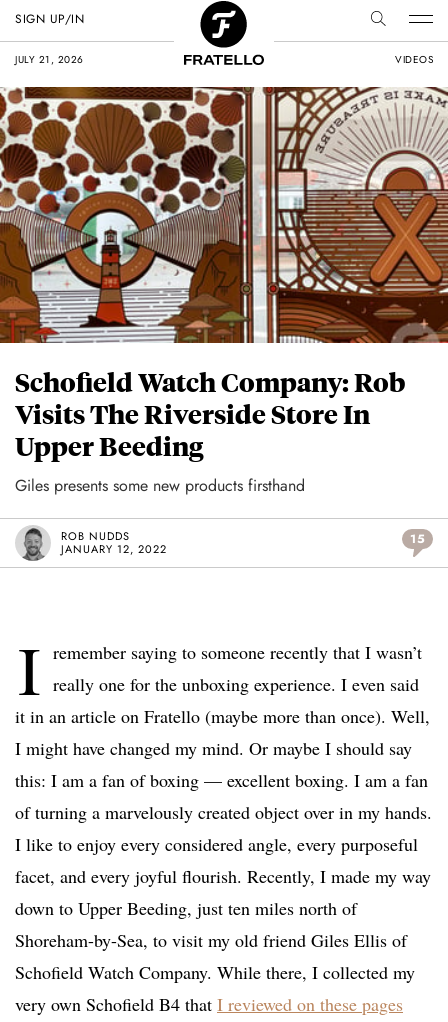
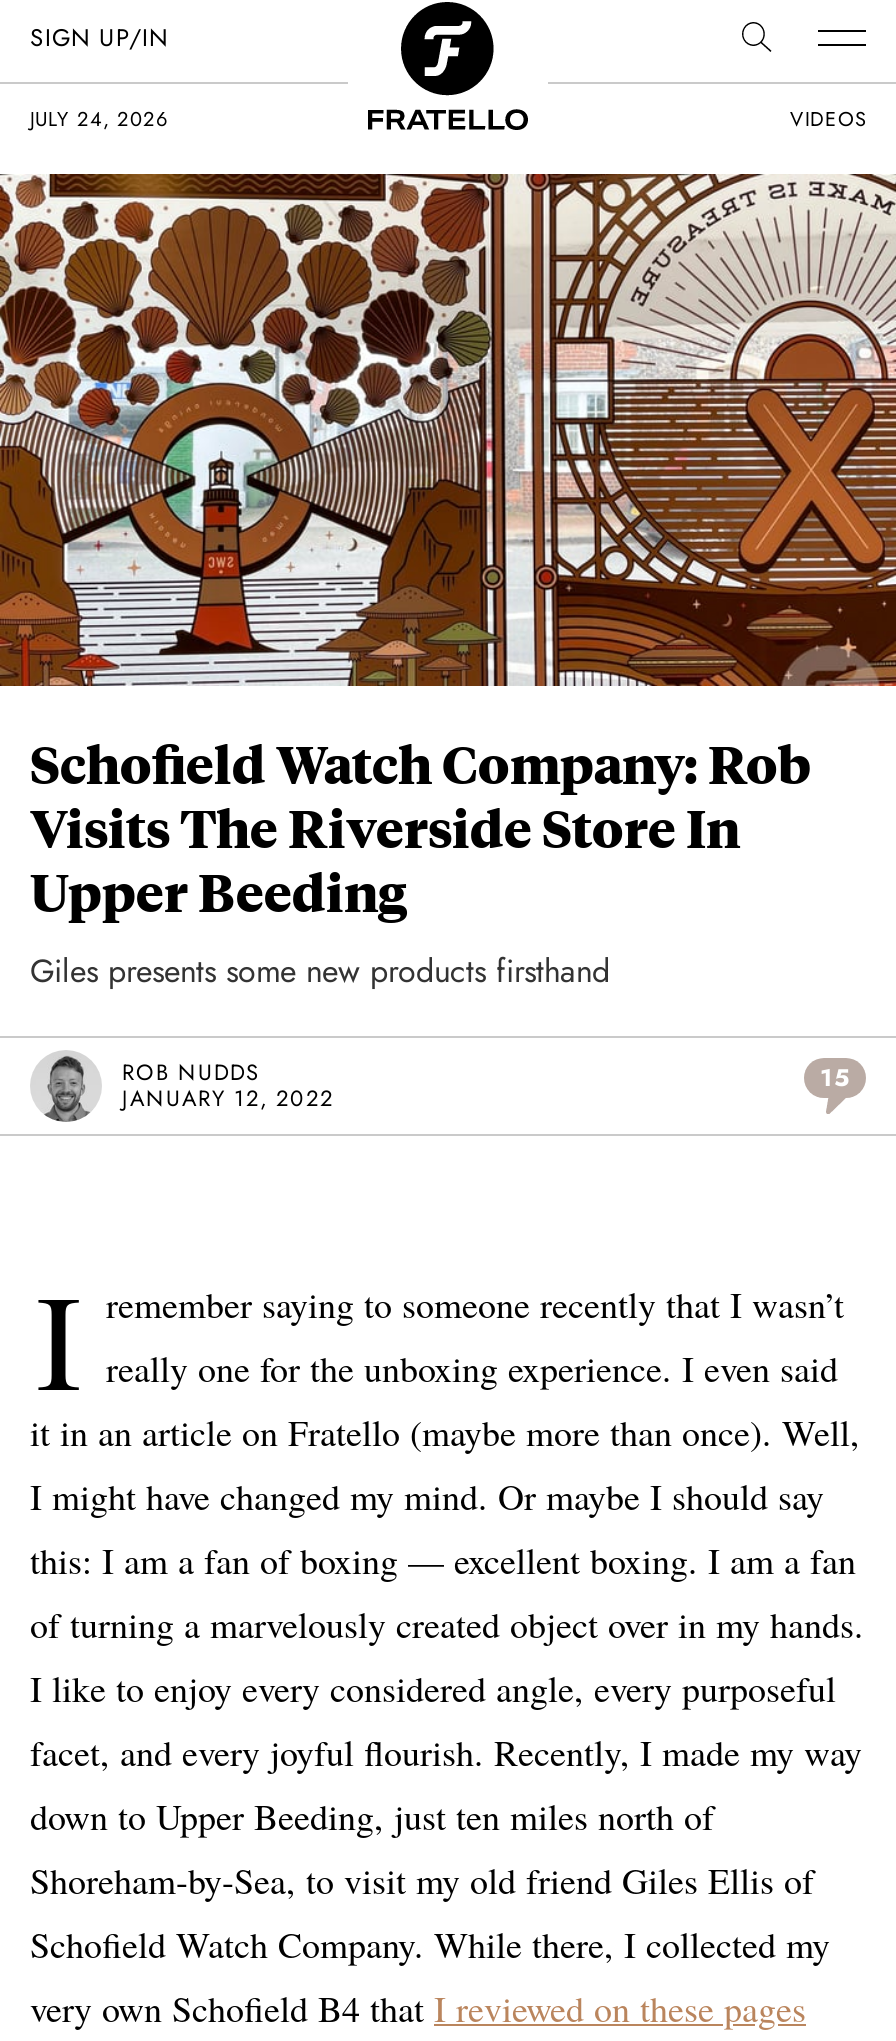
[15,52,83,67] JULY 21, 2026 -> [30,104,169,134] JULY 24, 2026

